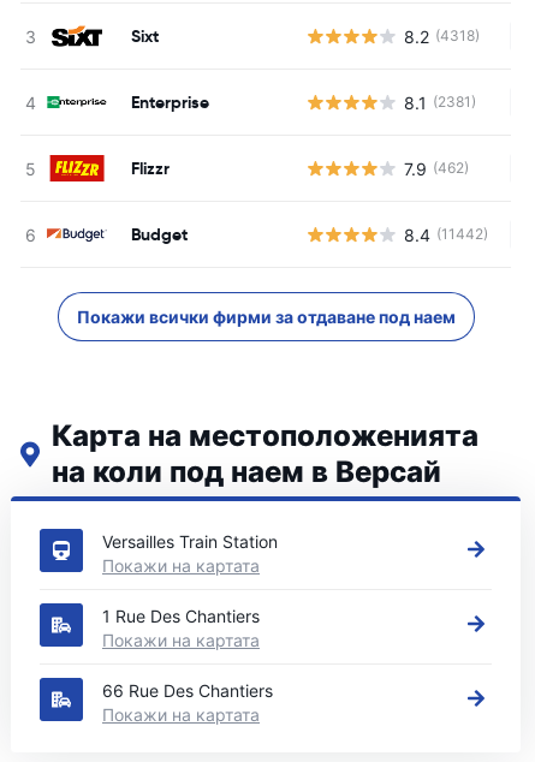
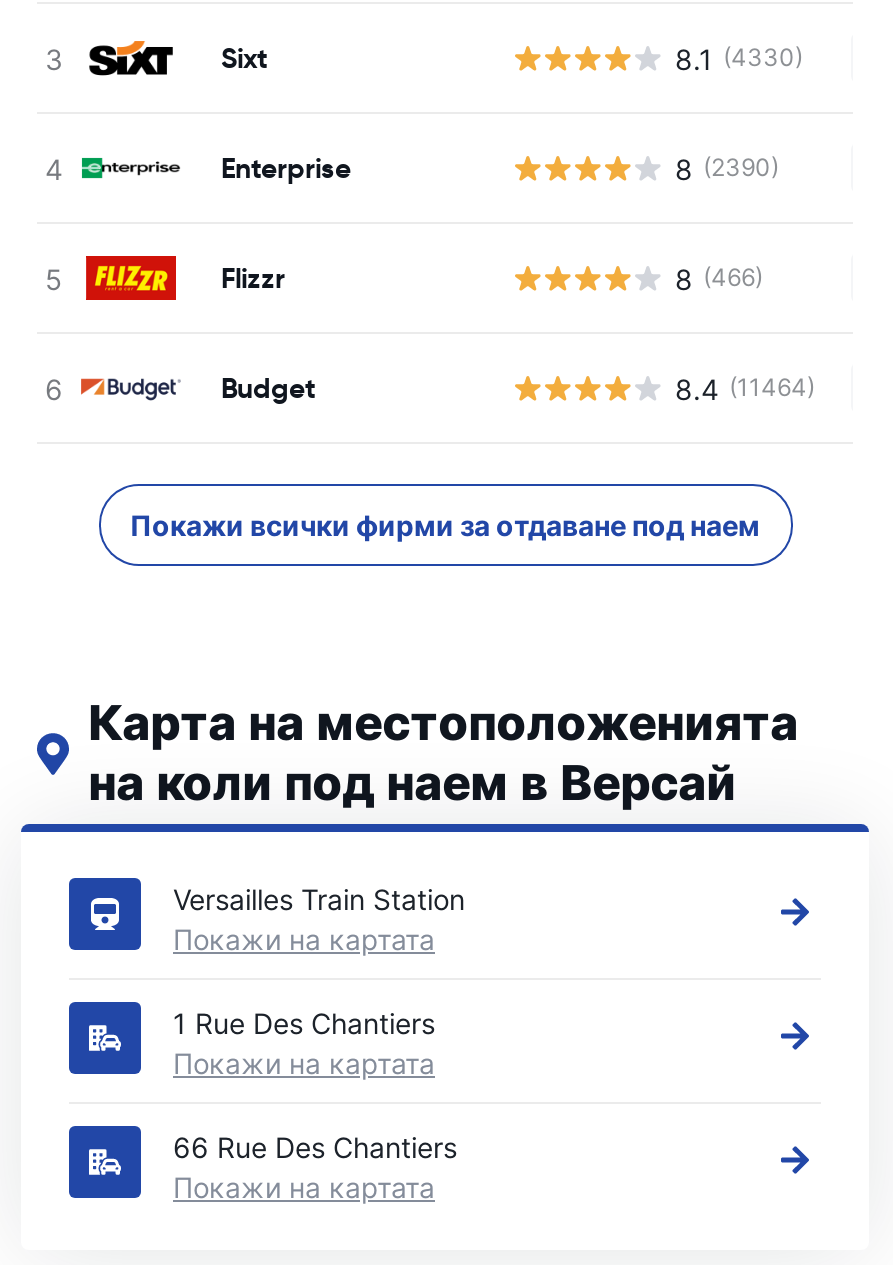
[404,26,480,46] 8.2 (4318) -> [675,41,803,75] 8.1 (4330)
[404,92,476,112] 8.1 (2381) -> [675,151,779,185] 8 (2390)
[404,158,469,178] 7.9 (462) -> [675,261,763,295] 8 (466)
[404,224,488,245] 8.4 (11442) -> [675,371,815,405] 8.4 (11464)

